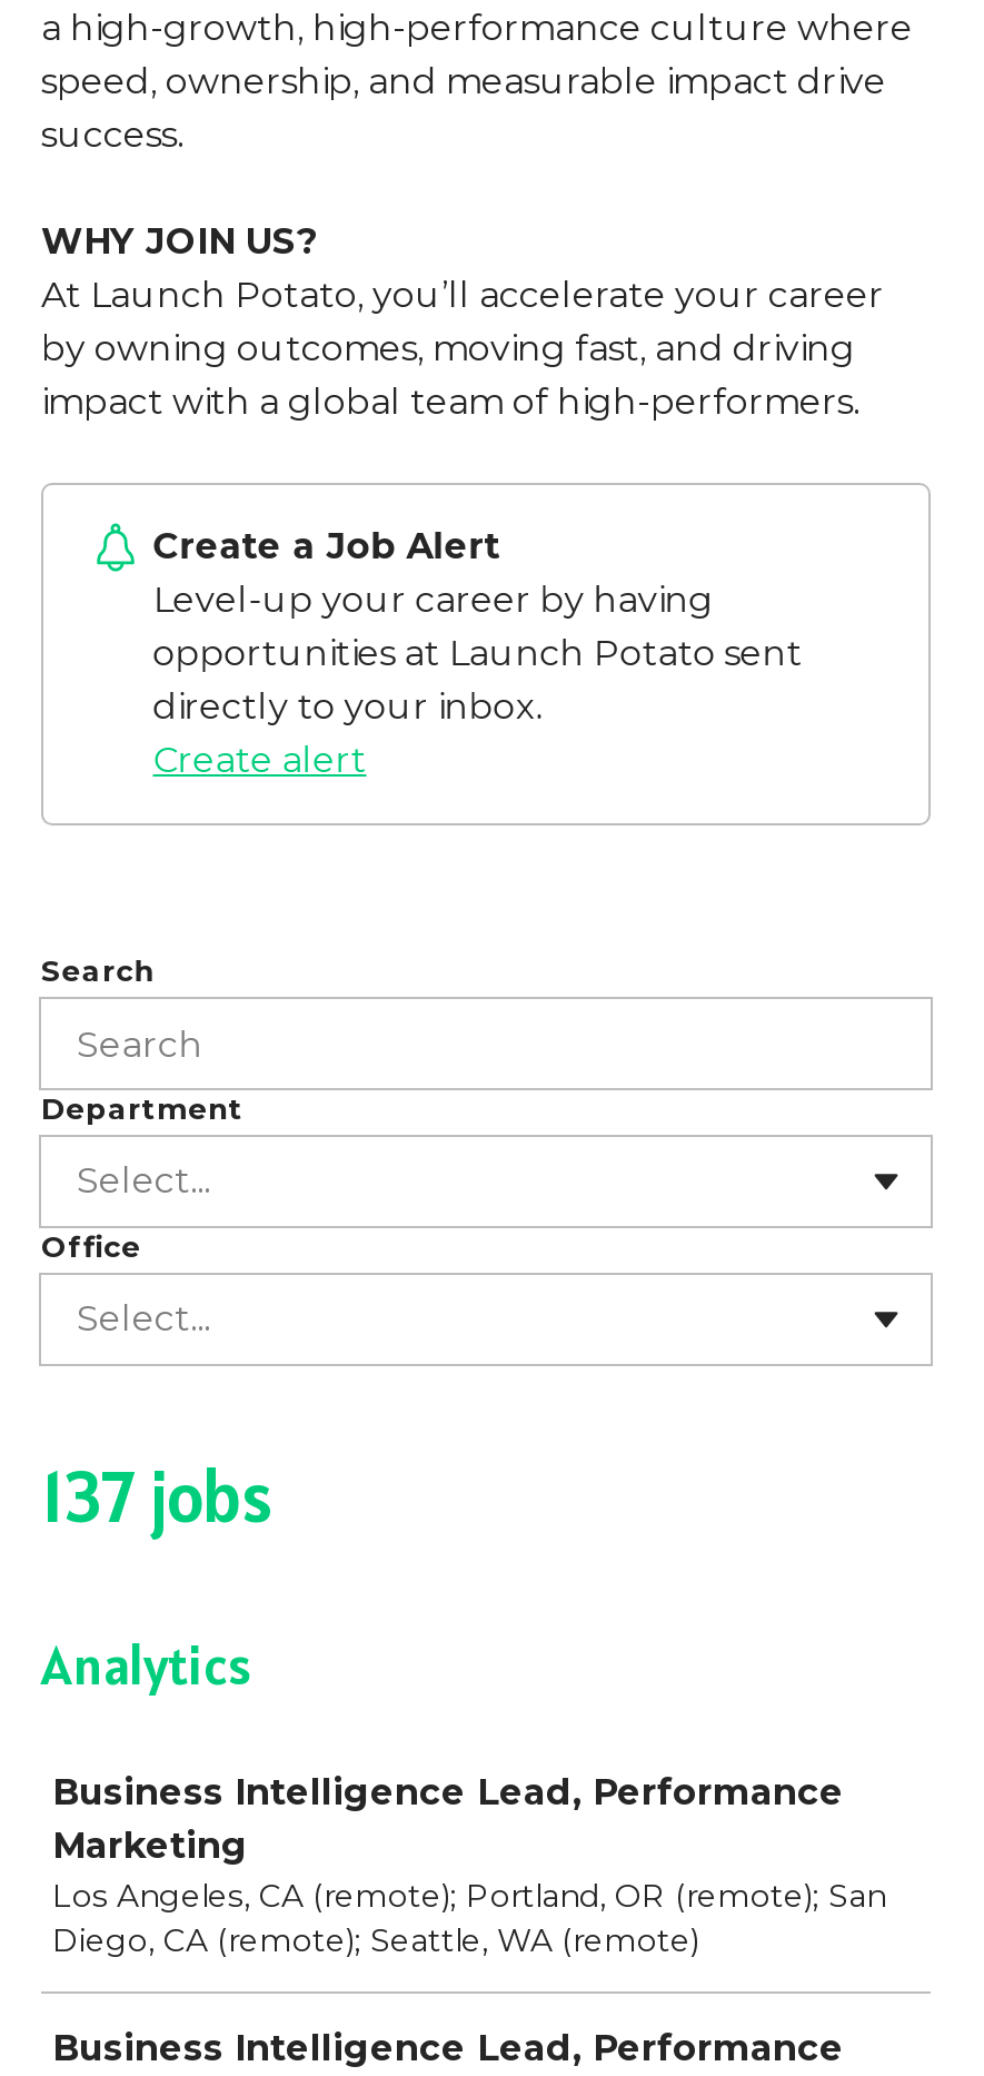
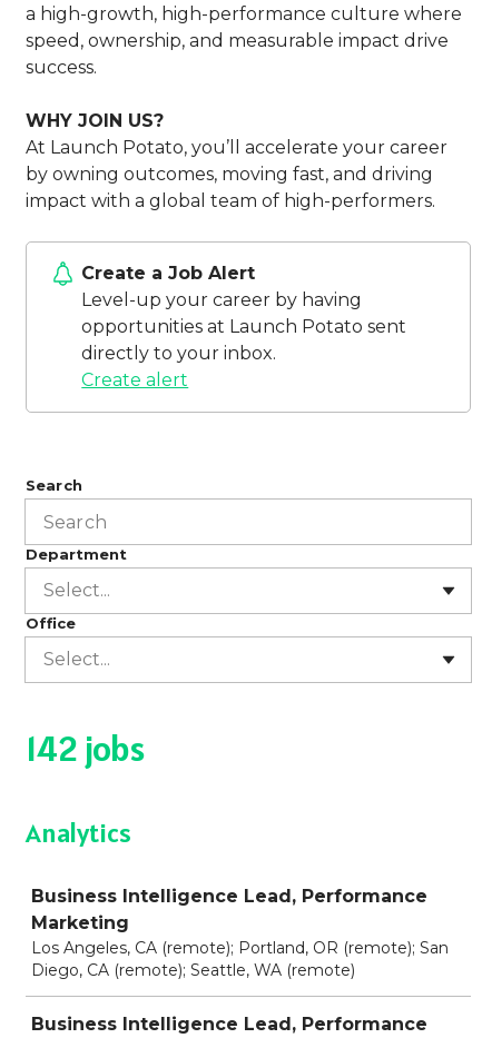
[41,1451,270,1542] 137 jobs -> [26,725,145,771] 142 jobs

